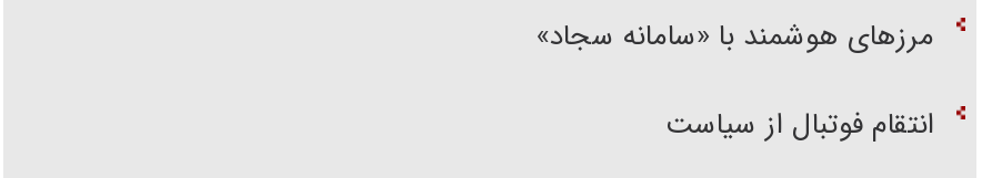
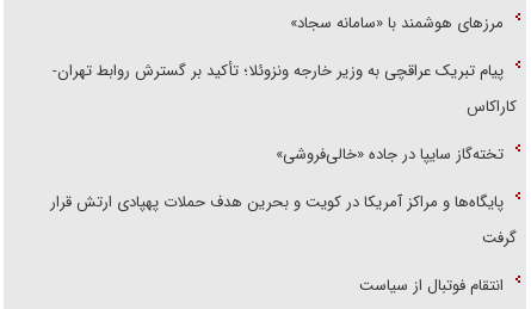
none -> [50,58,517,250] پیام تبریک عراقچی به وزیر خارجه ونزوئلا؛ تأکید بر گسترش روابط تهران- | کاراکاس | تخته‌گاز سایپا در جاده «خالی‌فروشی» | پایگاه‌ها و مراکز آمریکا در کویت و بحرین هدف حملات پهپادی ارتش قرار | گرفت

